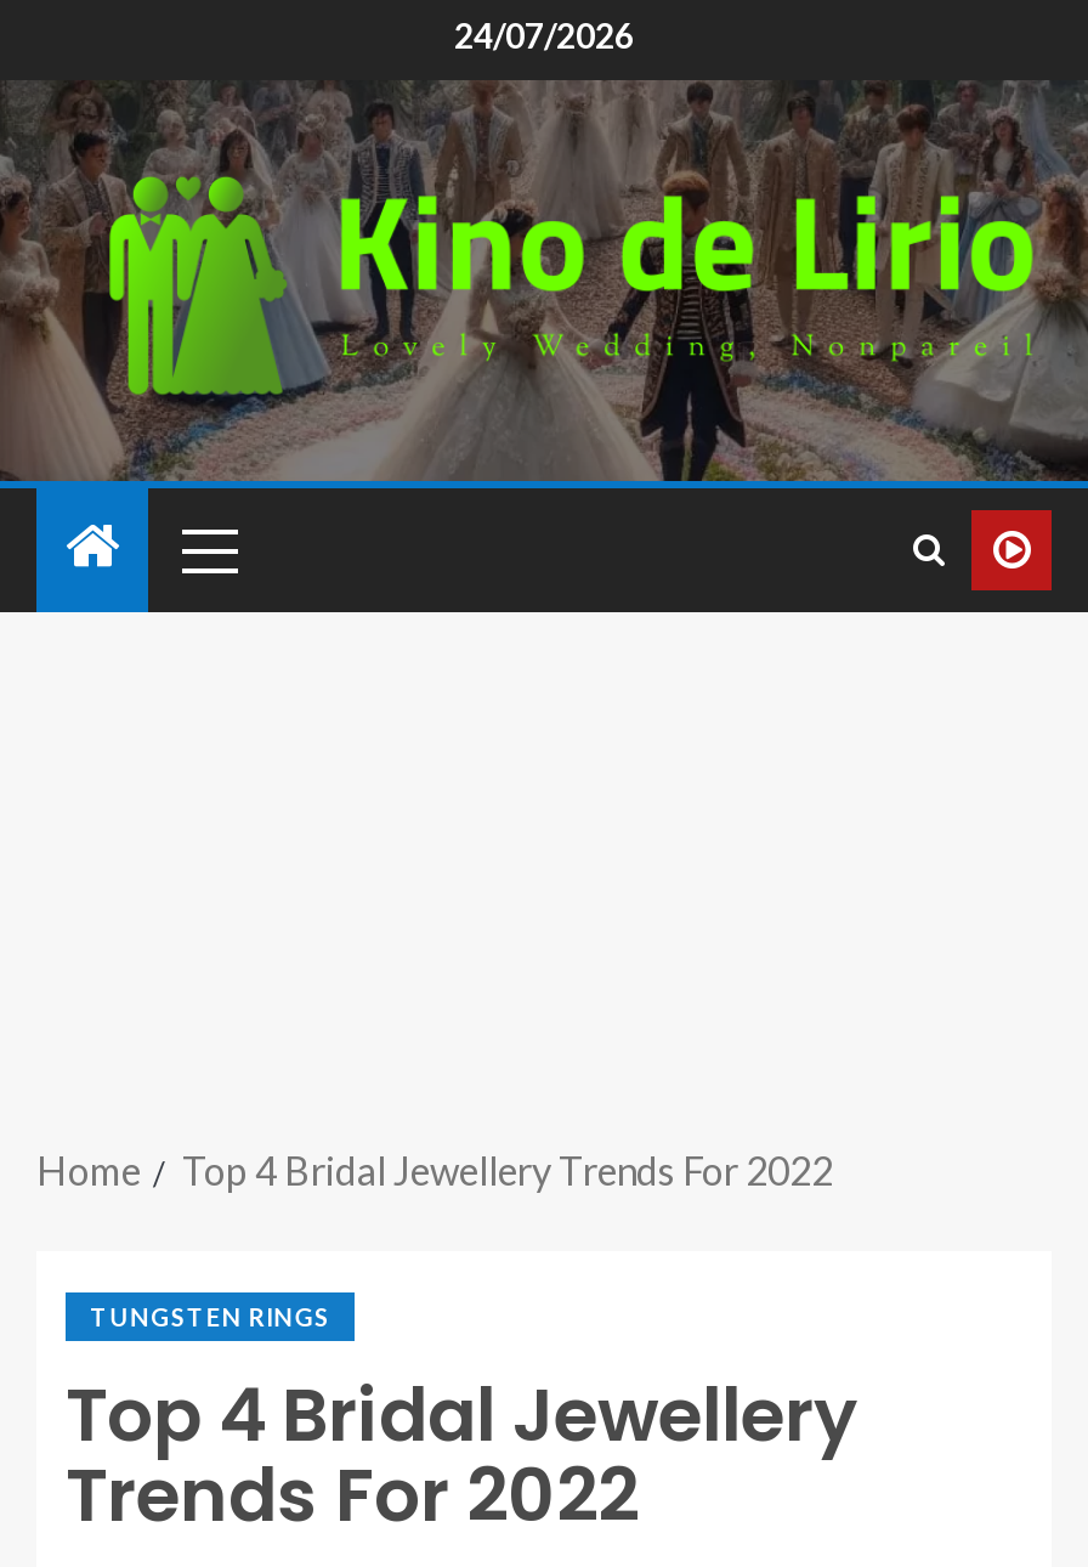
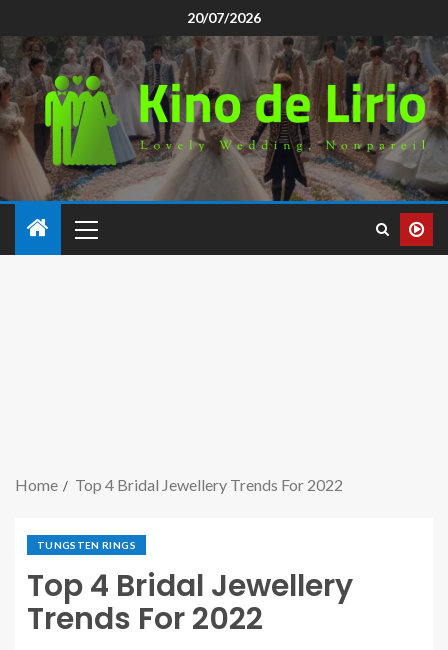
[454,15,634,56] 24/07/2026 -> [187,9,261,26] 20/07/2026

